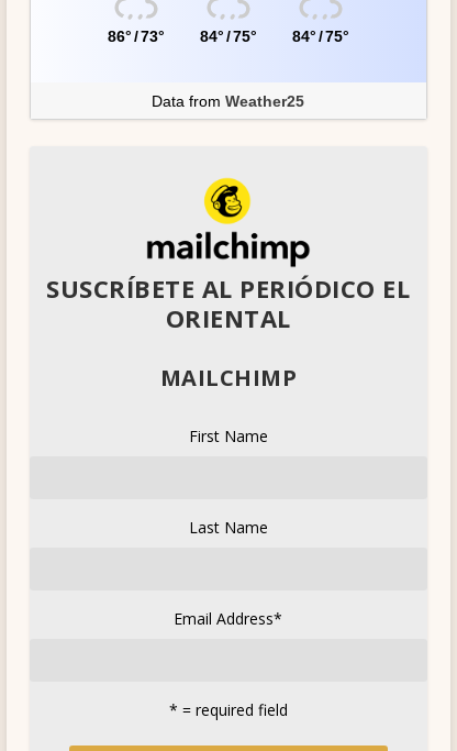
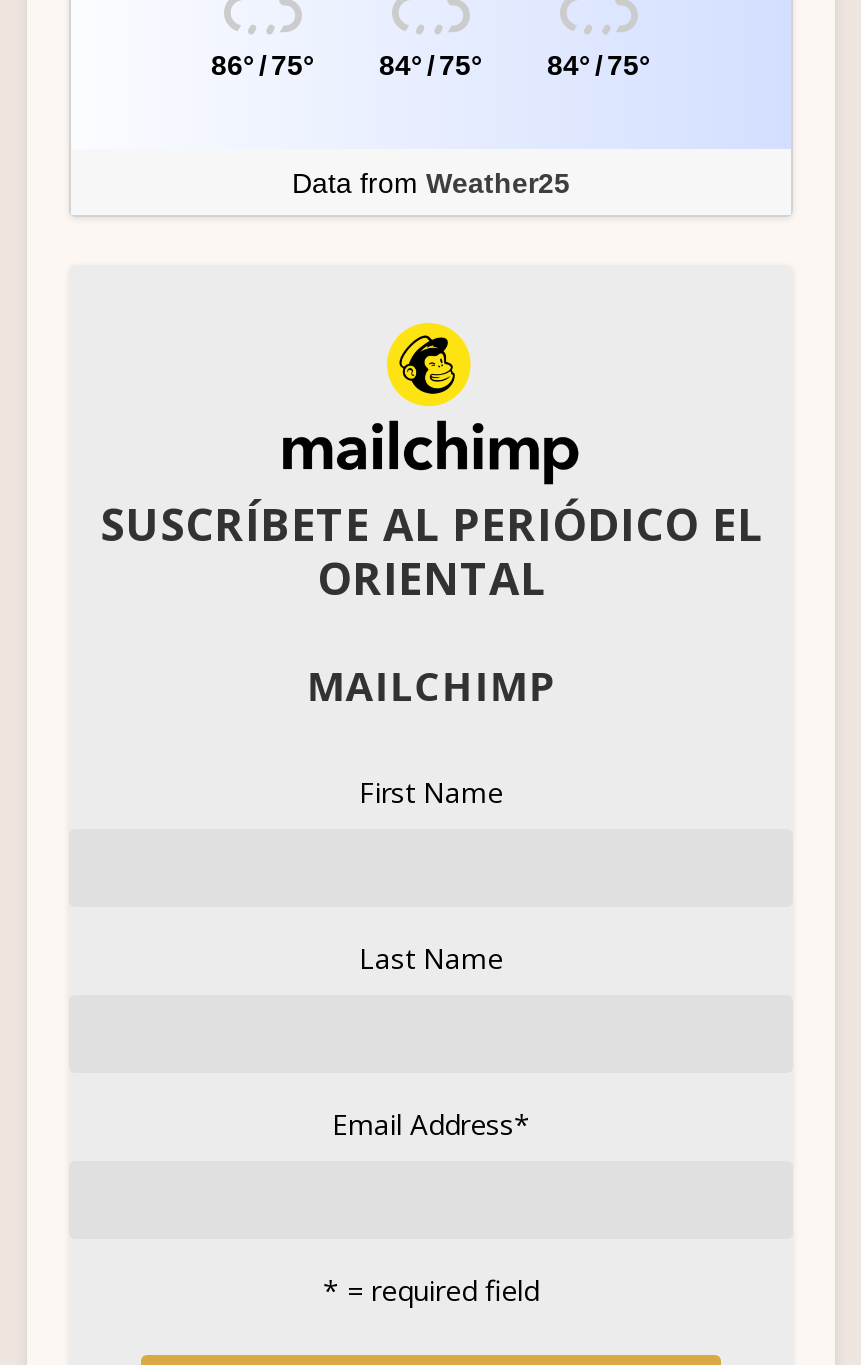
[108,27,165,45] 86° / 73° -> [211,50,315,82] 86° / 75°

